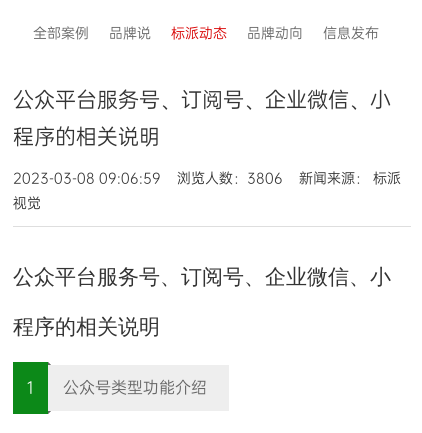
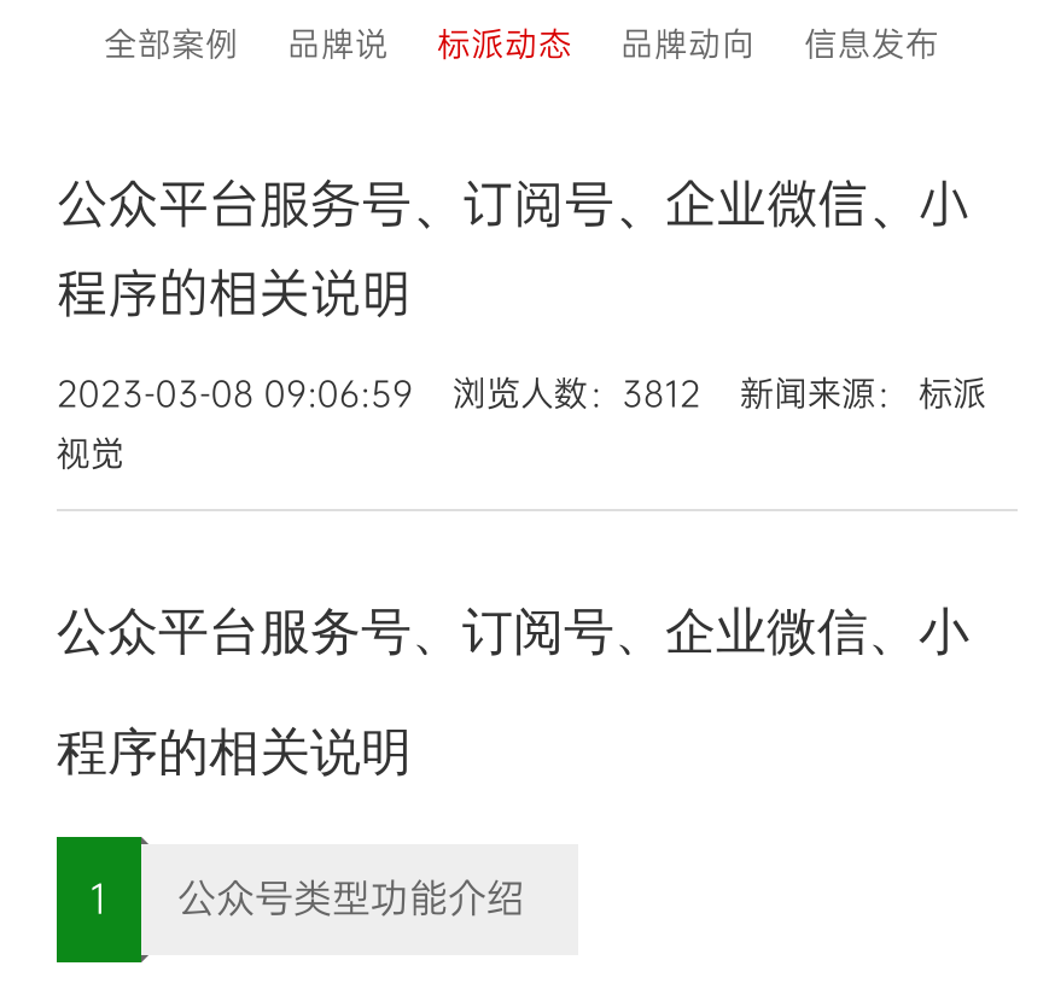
[13,169,401,187] 2023-03-08 09:06:59 浏览人数：3806 新闻来源： 标派 -> [57,371,986,415] 2023-03-08 09:06:59 浏览人数：3812 新闻来源： 标派

